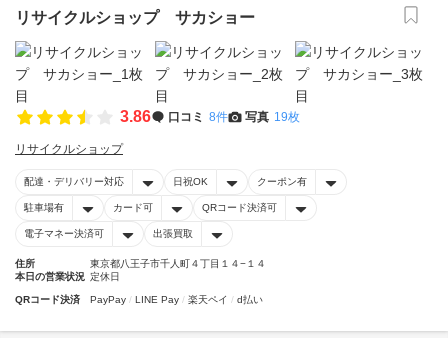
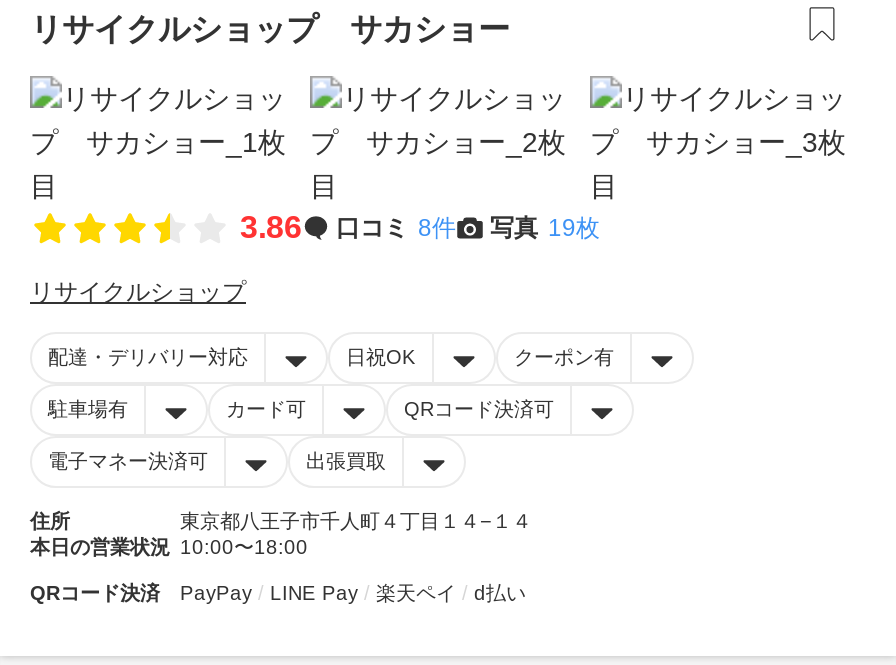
[15,271,120,282] 本日の営業状況 定休日 -> [30,536,308,558] 本日の営業状況 10:00〜18:00

